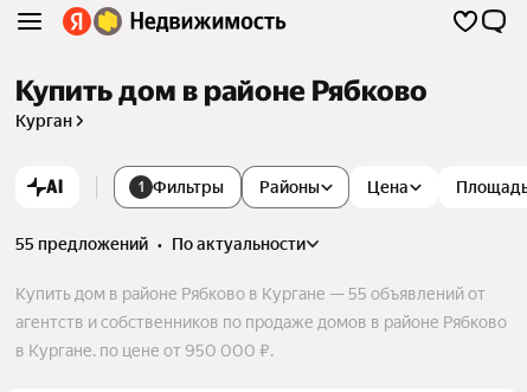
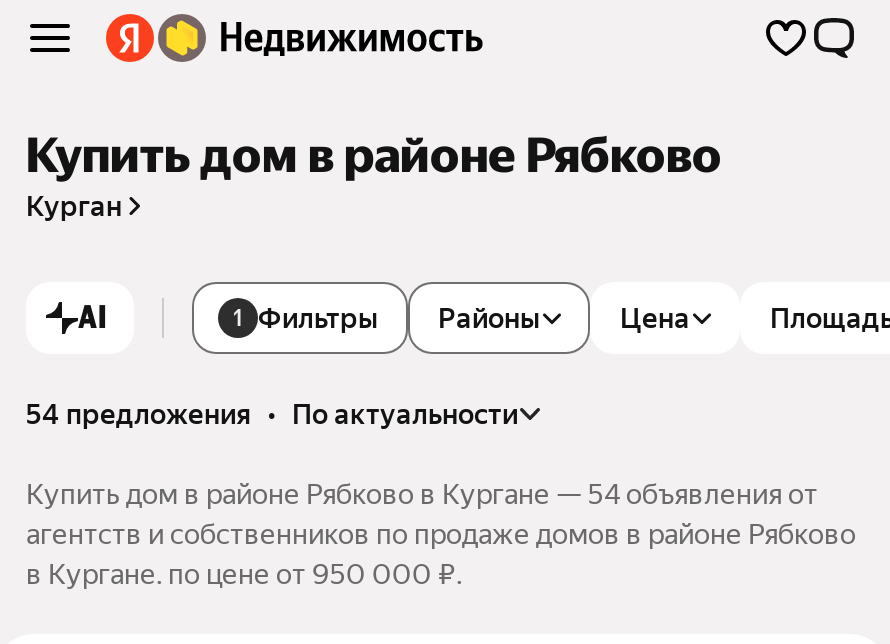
[15,234,306,253] 55 предложений • по актуальности -> [26,398,518,430] 54 предложения • по актуальности
[15,284,486,303] Купить дом в районе Рябково в Кургане — 55 объявлений от -> [26,478,818,510] Купить дом в районе Рябково в Кургане — 54 объявления от

